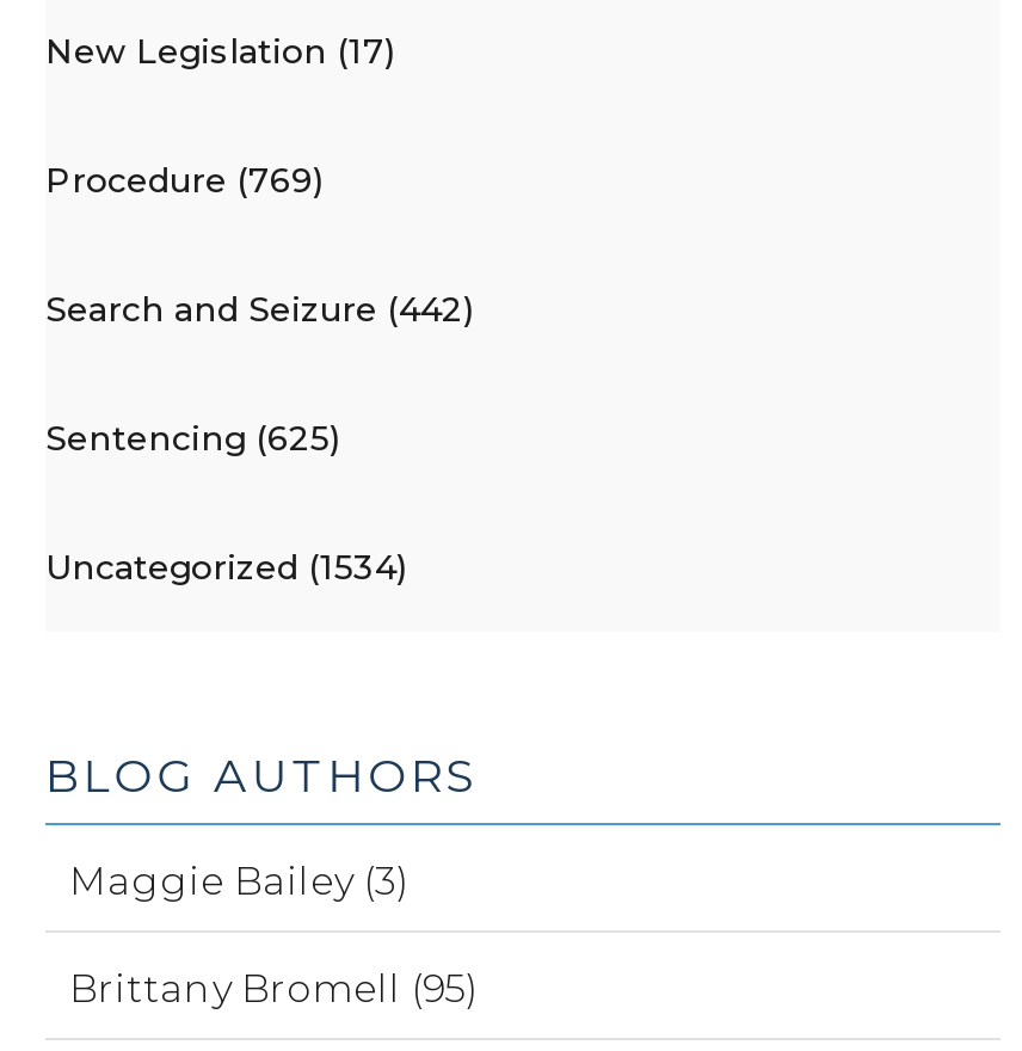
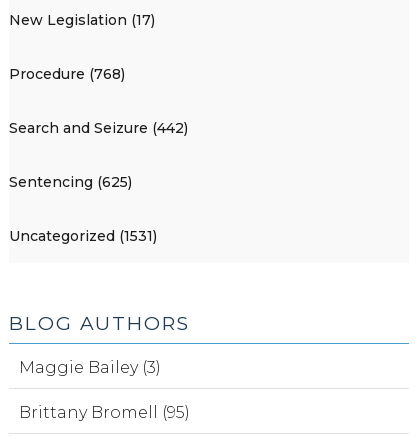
[45,158,322,201] Procedure (769) -> [9,64,125,82] Procedure (768)
[45,545,406,588] Uncategorized (1534) -> [9,226,157,244] Uncategorized (1531)

